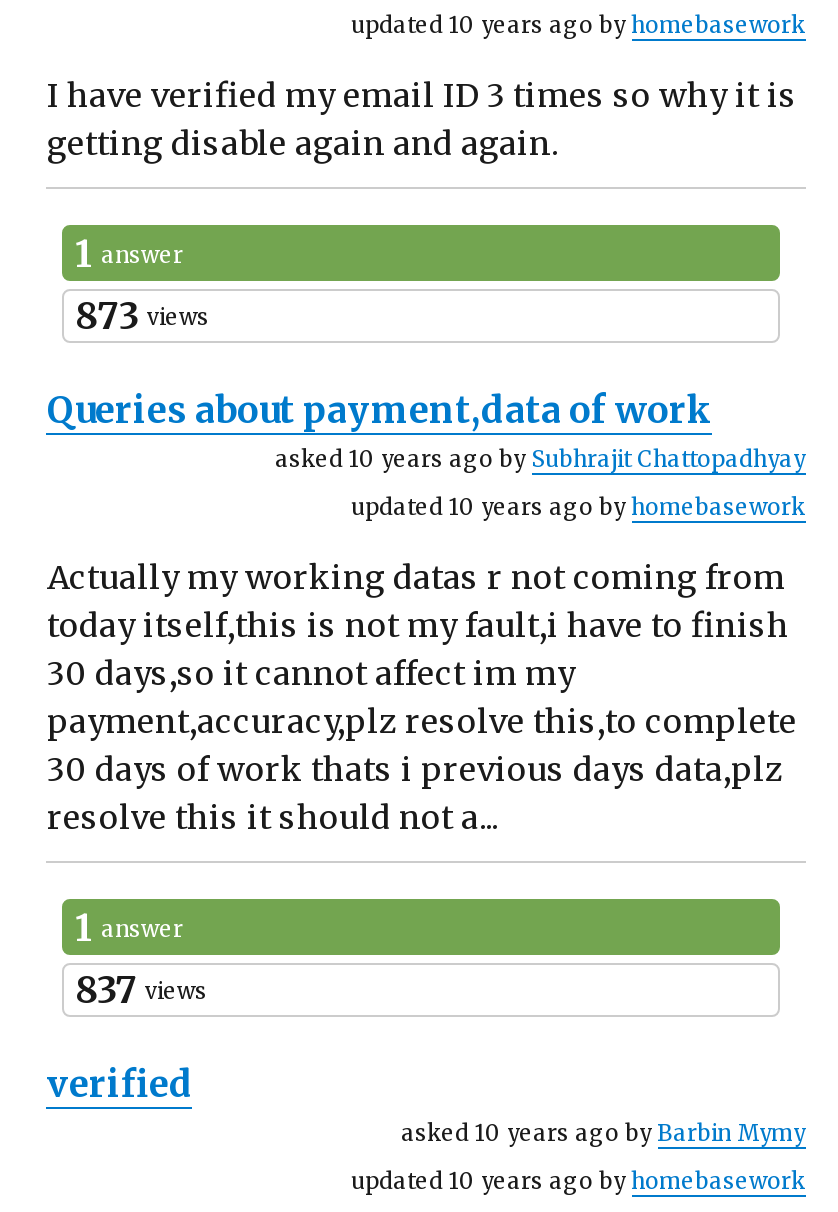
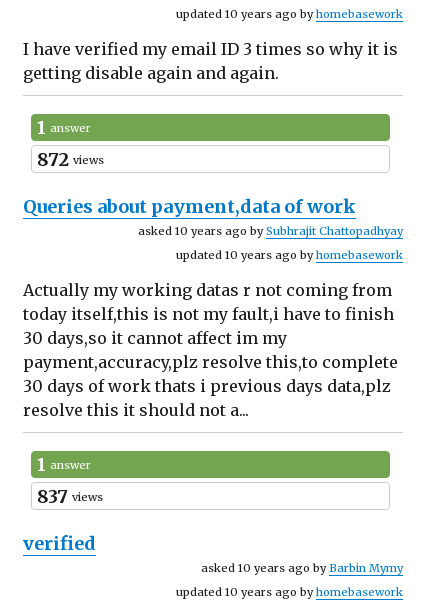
[75,294,209,340] 873 views -> [37,148,104,171] 872 views

